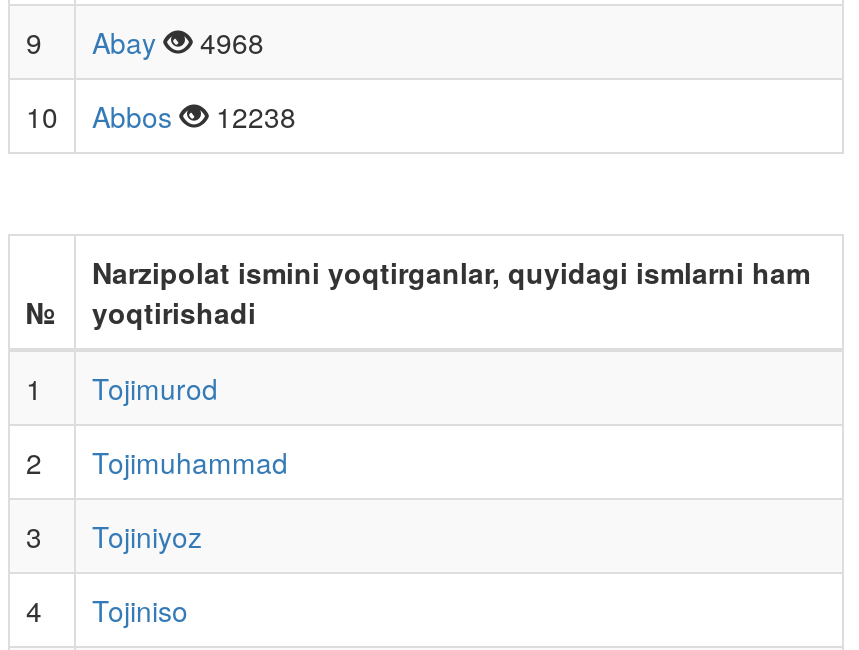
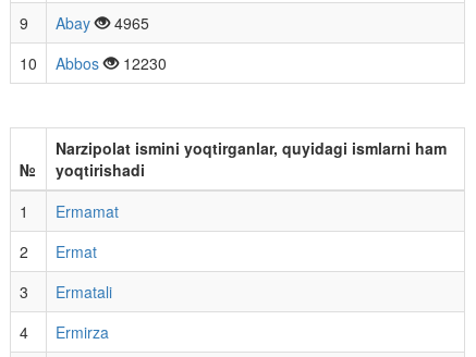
[26,21,264,61] 9 Abay 4968 -> [20,12,149,33] 9 Abay 4965
[26,95,296,135] 10 Abbos 12238 -> [20,52,167,74] 10 Abbos 12230
[92,367,218,407] Tojimurod -> [56,200,119,222] Ermamat
[92,441,288,481] Tojimuhammad -> [56,240,97,262] Ermat
[92,515,202,555] Tojiniyoz -> [56,280,112,302] Ermatali
[92,589,188,629] Tojiniso -> [56,321,109,343] Ermirza

